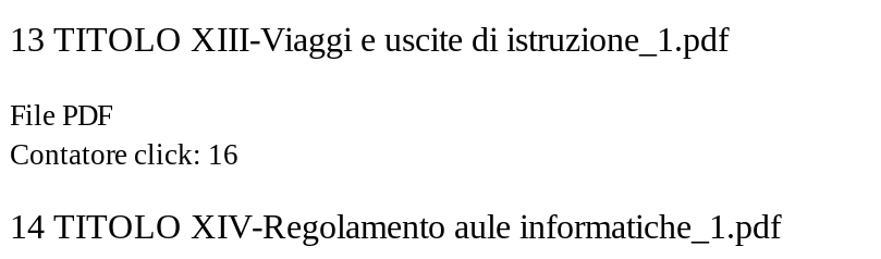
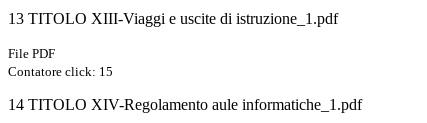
[10,138,238,171] Contatore click: 16 -> [8,64,113,79] Contatore click: 15

